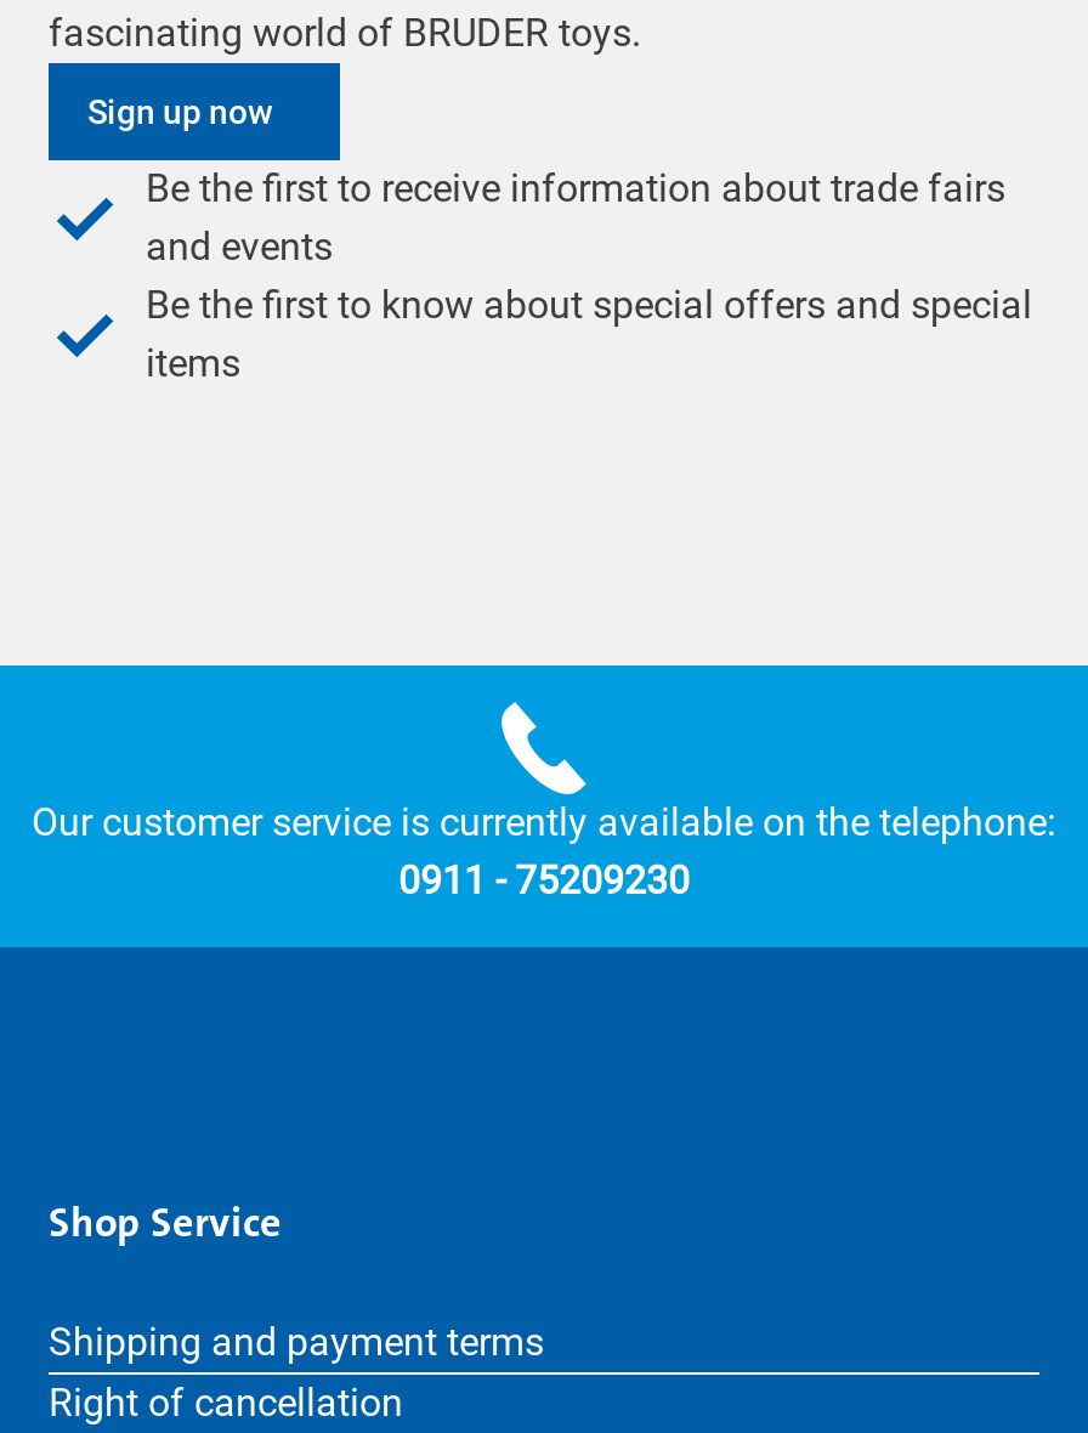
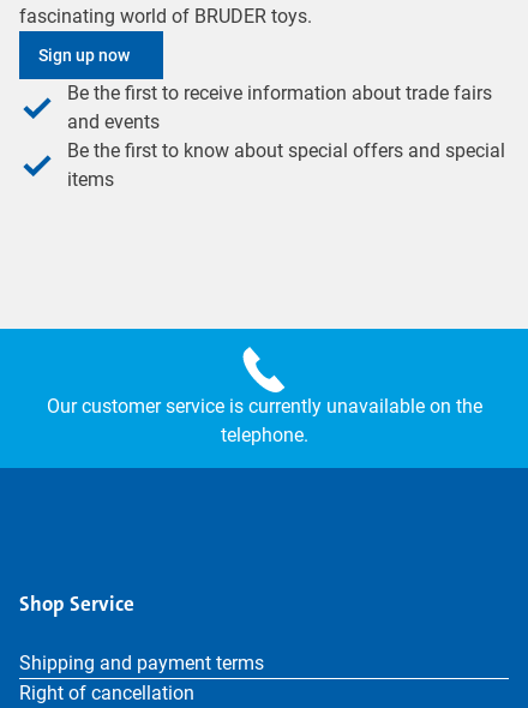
[32,799,1056,904] Our customer service is currently available on the telephone: | 0911 - 75209230 -> [46,395,482,446] Our customer service is currently unavailable on the | telephone.

